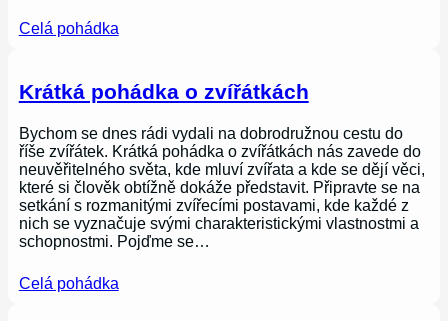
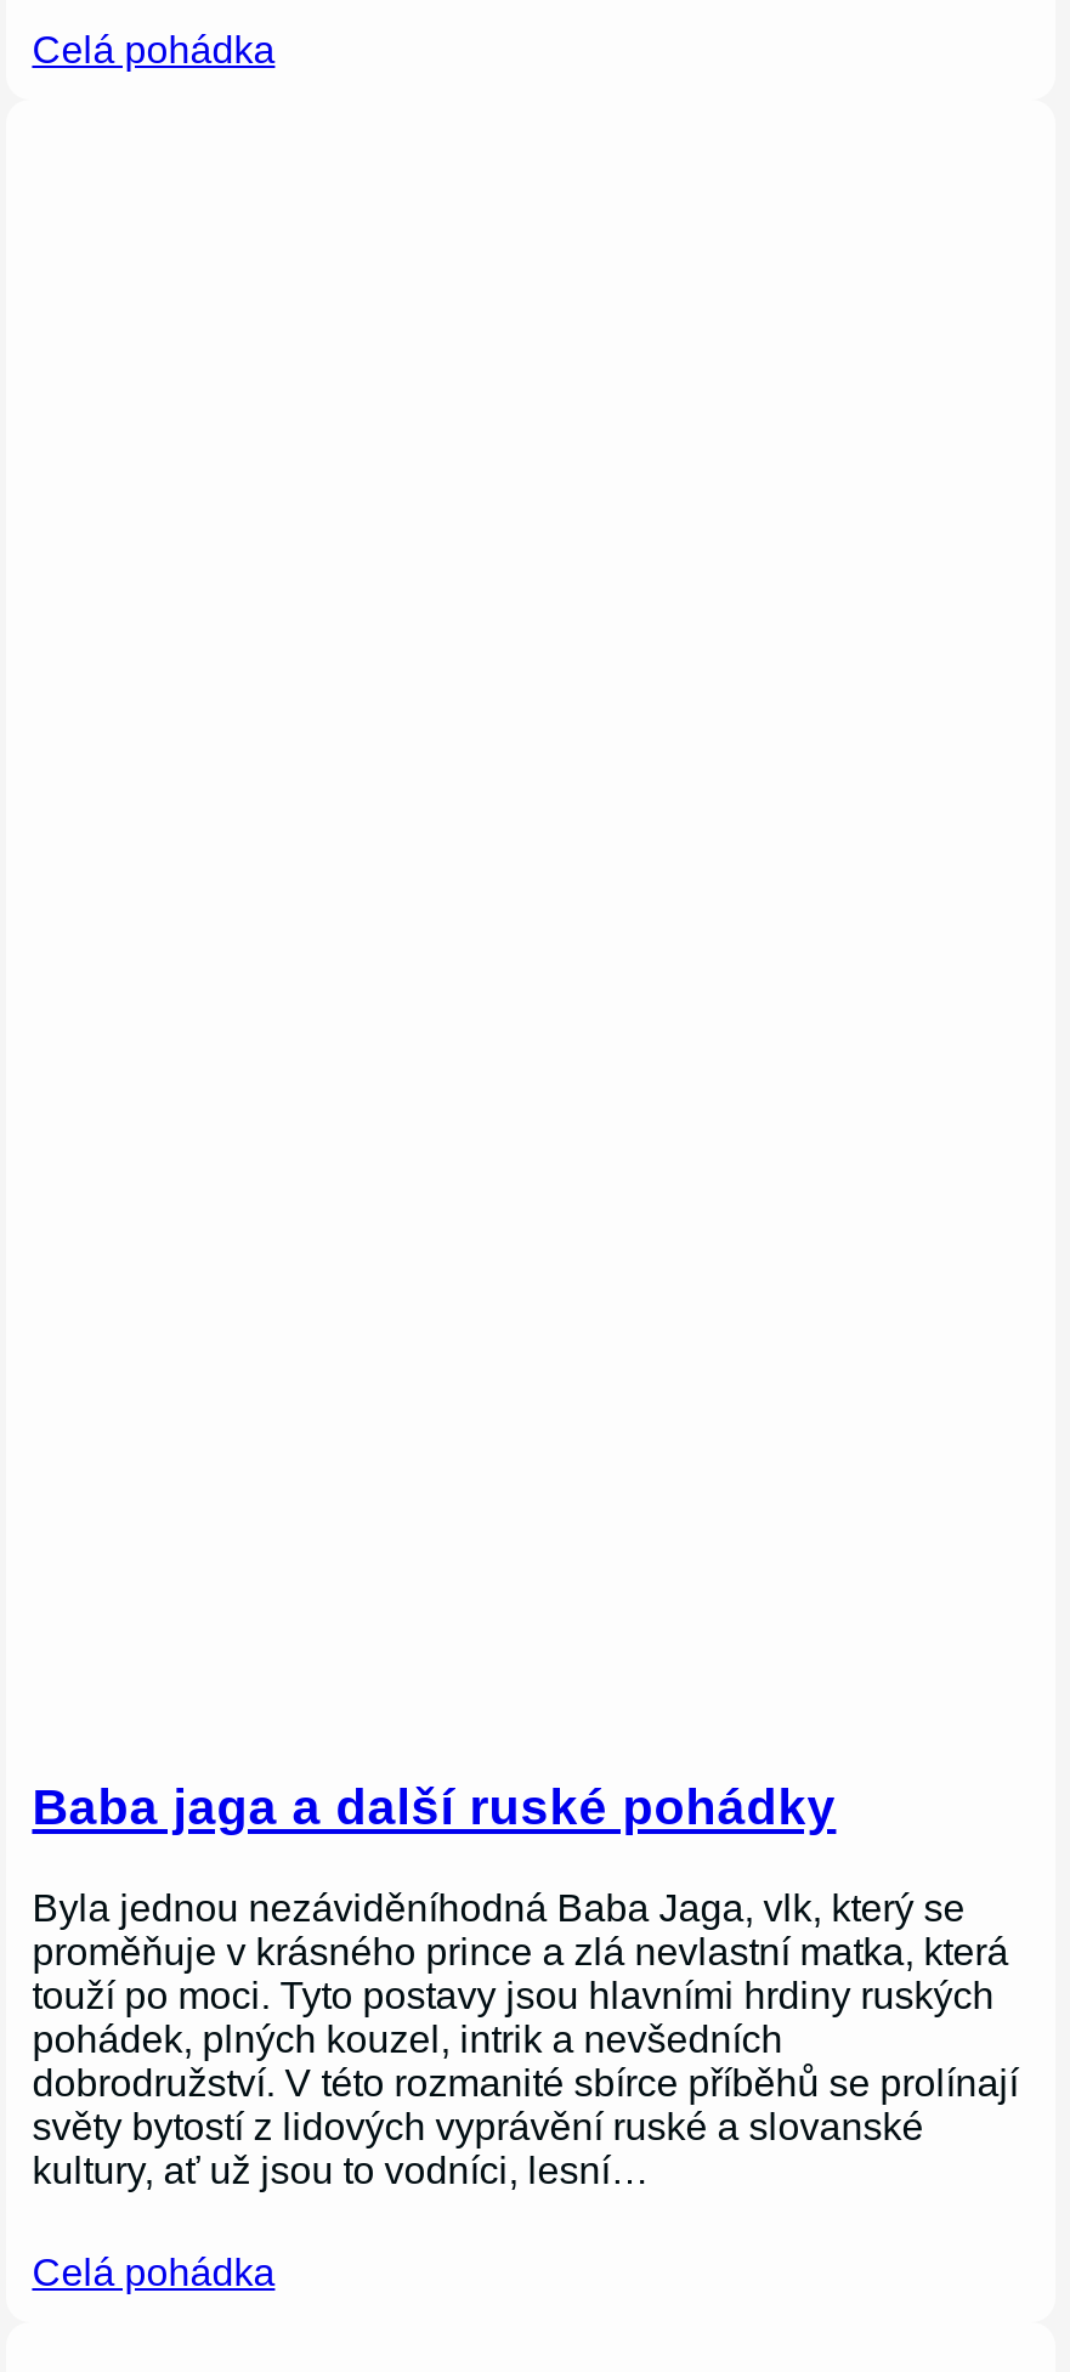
[19,80,309,103] Krátká pohádka o zvířátkách -> [32,1779,836,1835] Baba jaga a další ruské pohádky
[19,125,425,250] Bychom se dnes rádi vydali na dobrodružnou cestu do | říše zvířátek. Krátká pohádka o zvířátkách nás zavede do | neuvěřitelného světa, kde mluví zvířata a kde se dějí věci, | které si člověk obtížně dokáže představit. Připravte se na | setkání s rozmanitými zvířecími postavami, kde každé z | nich se vyznačuje svými charakteristickými vlastnostmi a | schopnostmi. Pojďme se… -> [32,1887,1018,2191] Byla jednou nezáviděníhodná Baba Jaga, vlk, který se | proměňuje v krásného prince a zlá nevlastní matka, která | touží po moci. Tyto postavy jsou hlavními hrdiny ruských | pohádek, plných kouzel, intrik a nevšedních | dobrodružství. V této rozmanité sbírce příběhů se prolínají | světy bytostí z lidových vyprávění ruské a slovanské | kultury, ať už jsou to vodníci, lesní…

